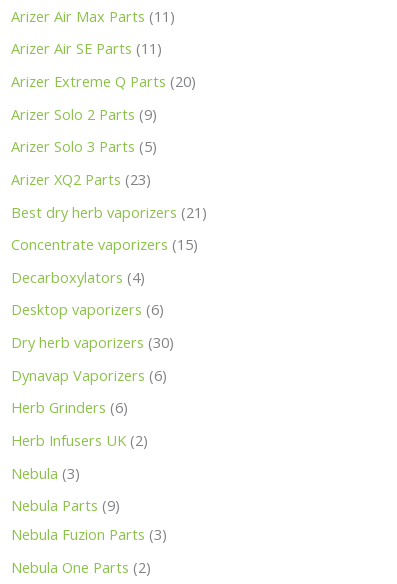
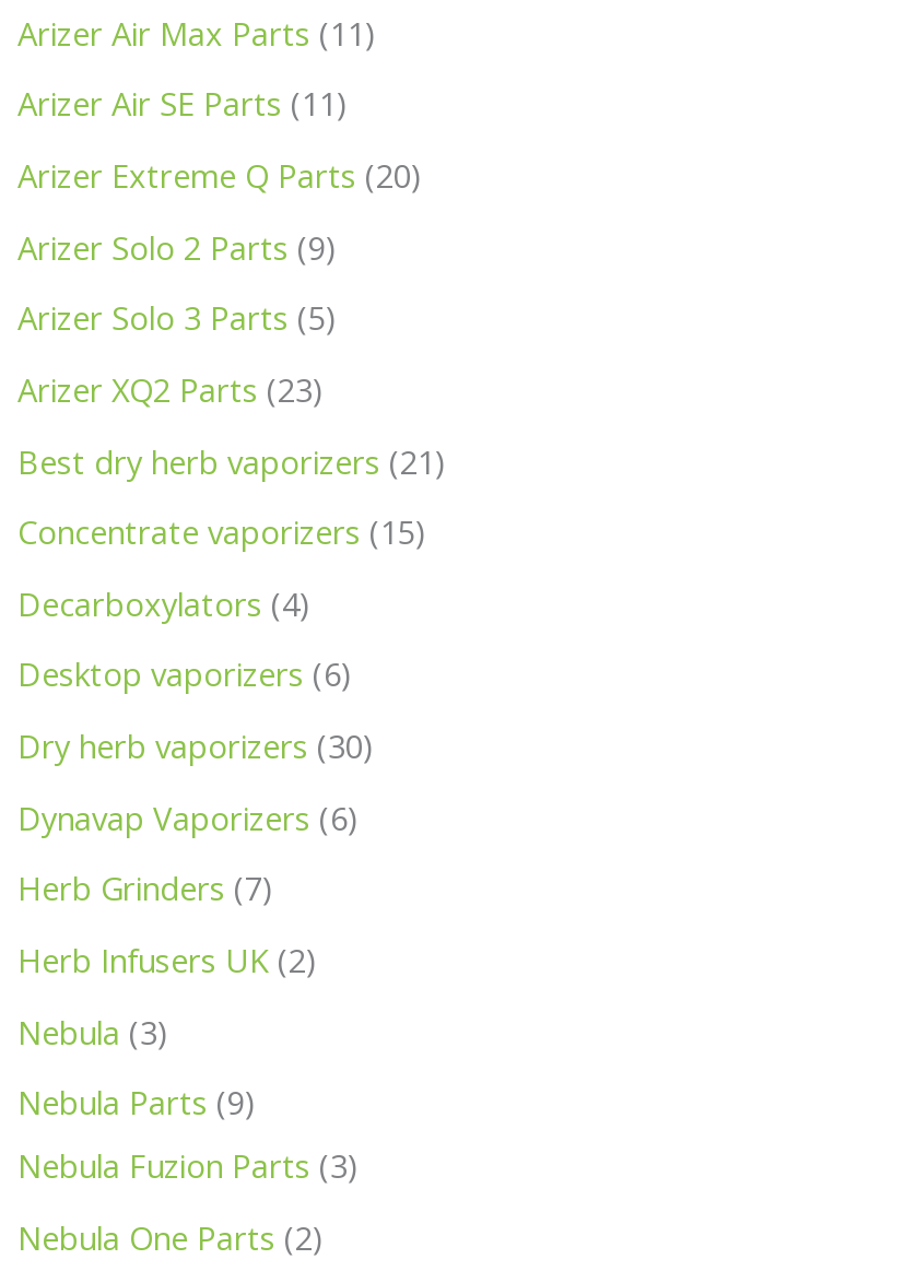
[11,397,123,417] Herb Grinders 6 -> [17,866,262,910] Herb Grinders 7

